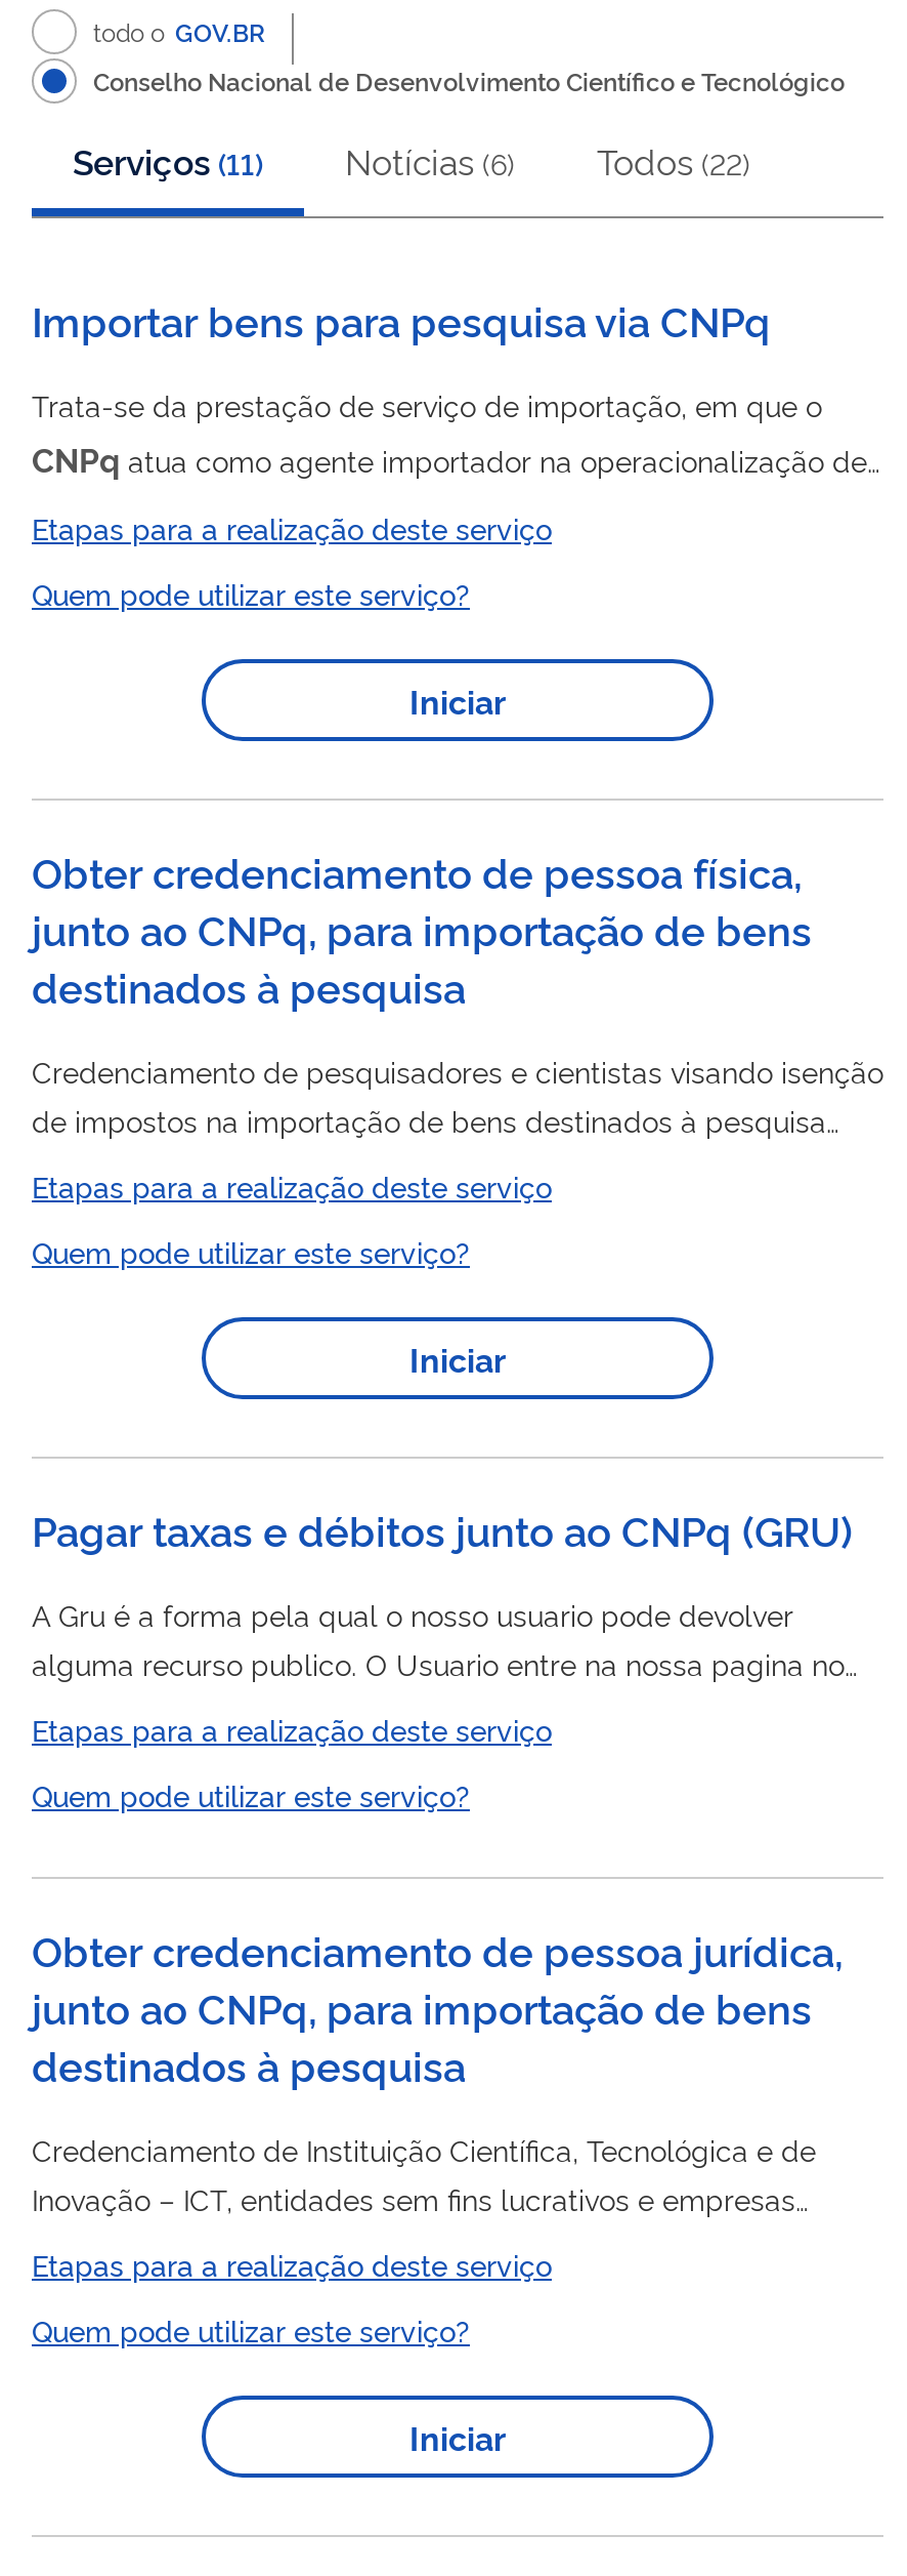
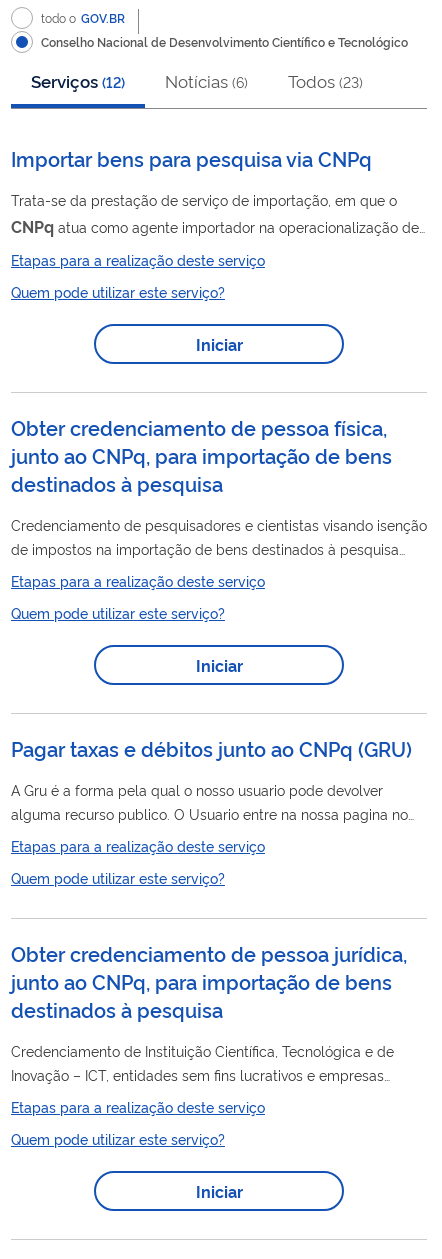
[73,136,263,183] Serviços (11) -> [31,69,125,92] Serviços (12)
[597,136,750,183] Todos (22) -> [288,69,363,92] Todos (23)

